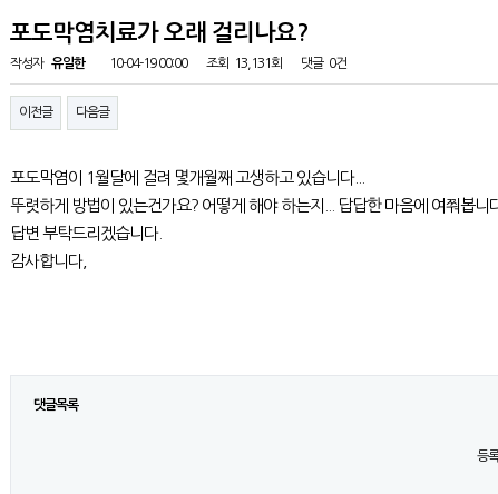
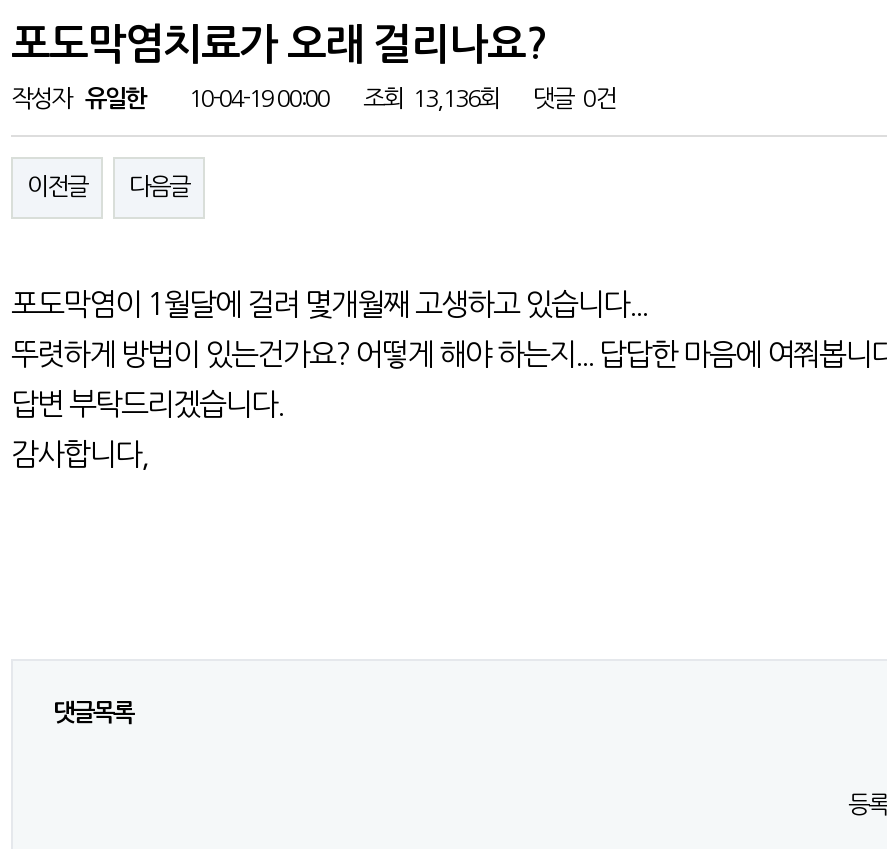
[10,57,346,70] 작성자 유일한 10-04-19 00:00 조회 13,131회 댓글 0건 -> [11,87,615,111] 작성자 유일한 10-04-19 00:00 조회 13,136회 댓글 0건

